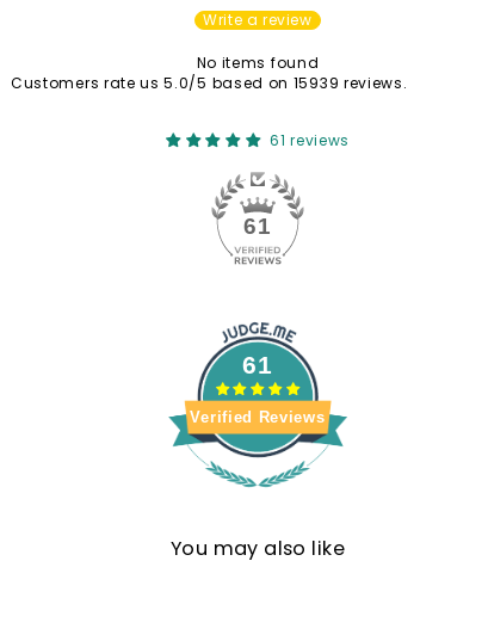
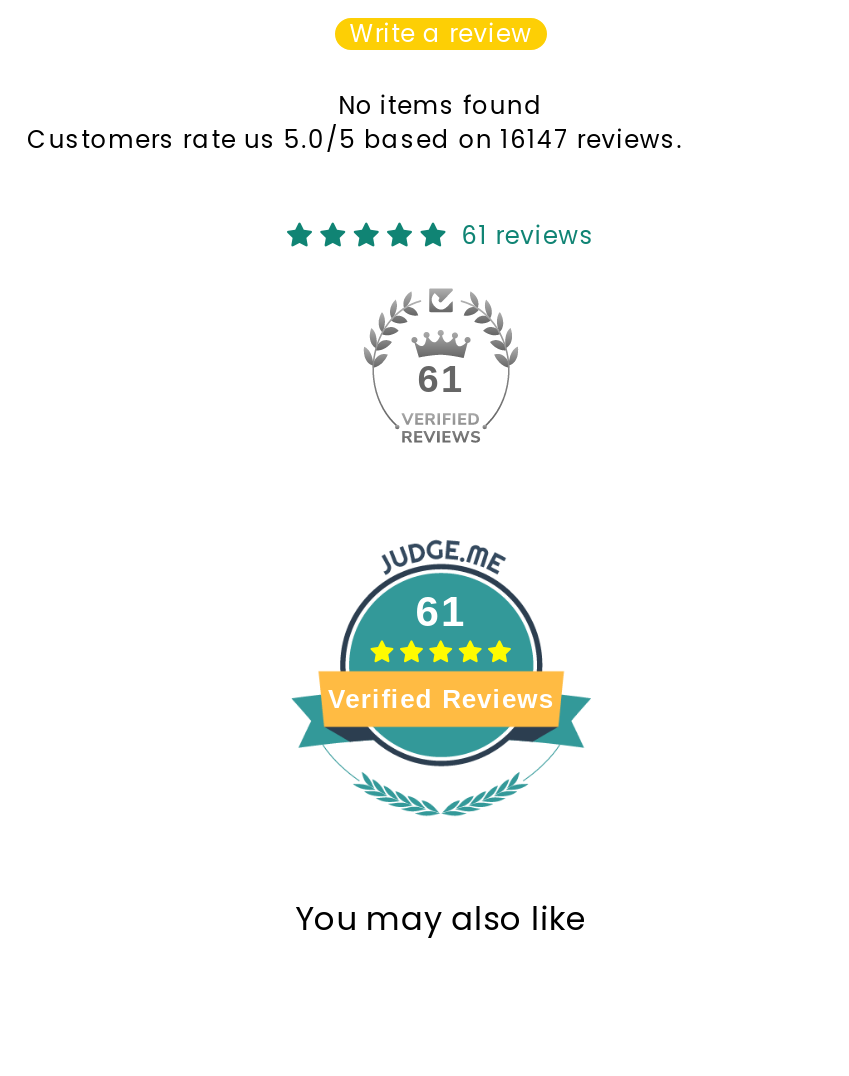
[11,73,407,93] Customers rate us 5.0/5 based on 15939 reviews. -> [27,122,684,156] Customers rate us 5.0/5 based on 16147 reviews.

